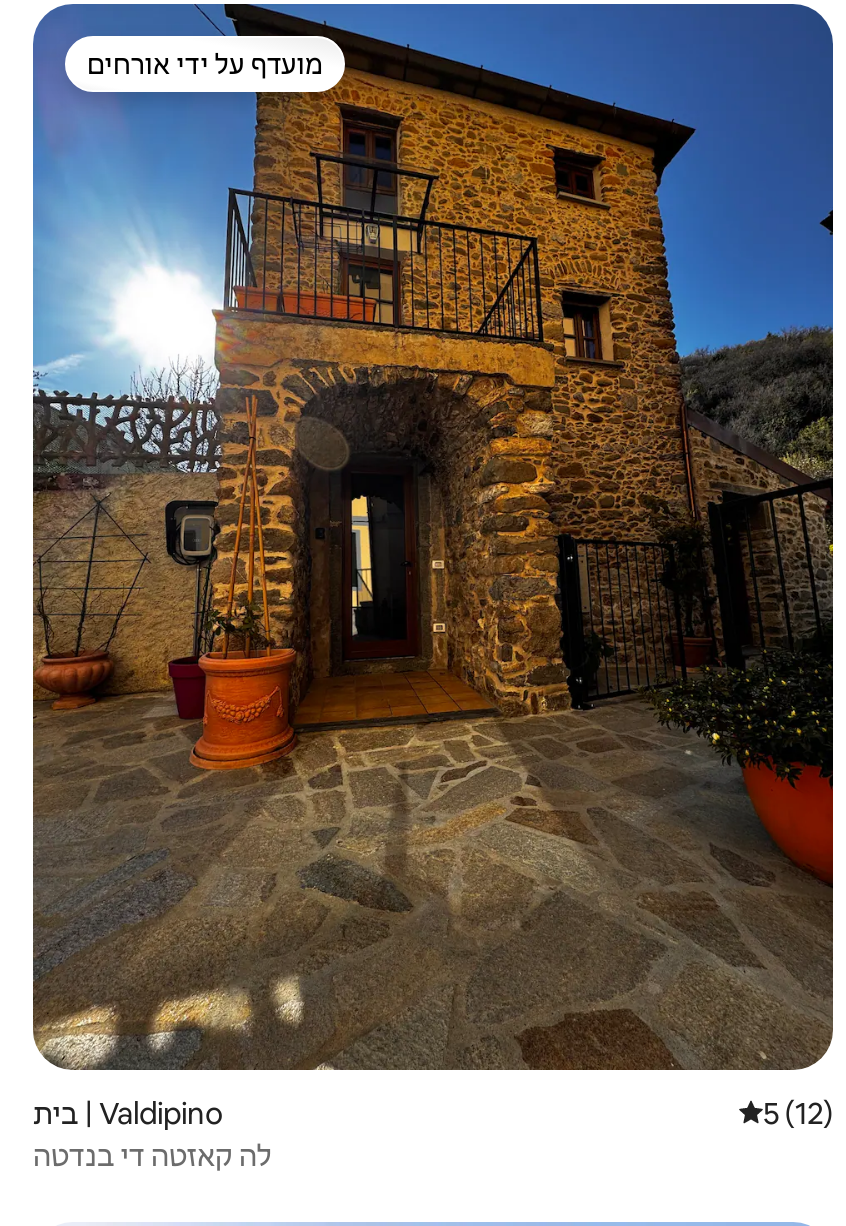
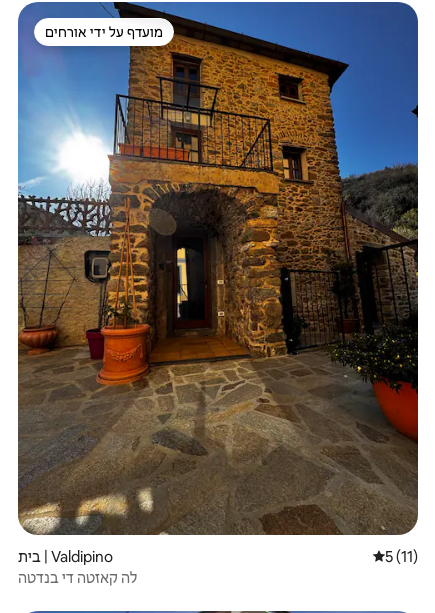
[763,1094,833,1132] 5 (12) -> [385,547,418,566] 5 (11)

